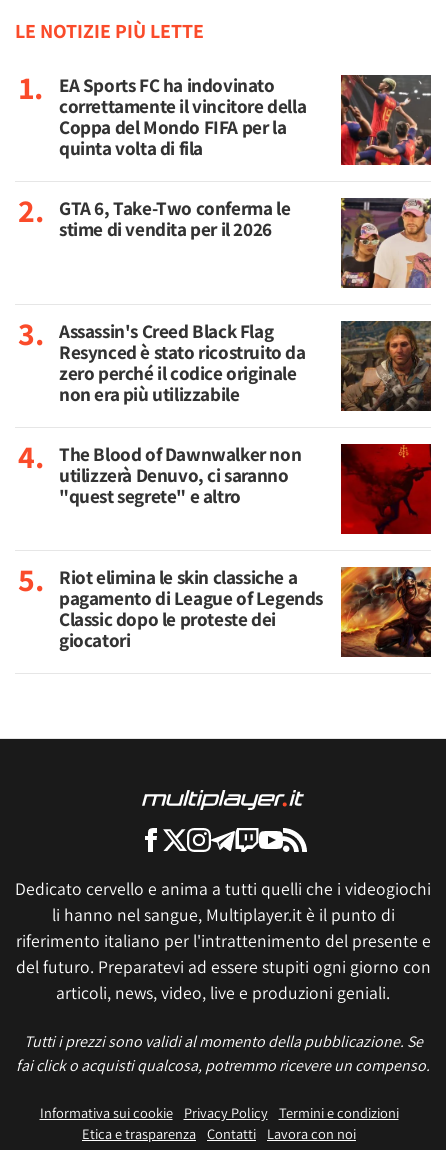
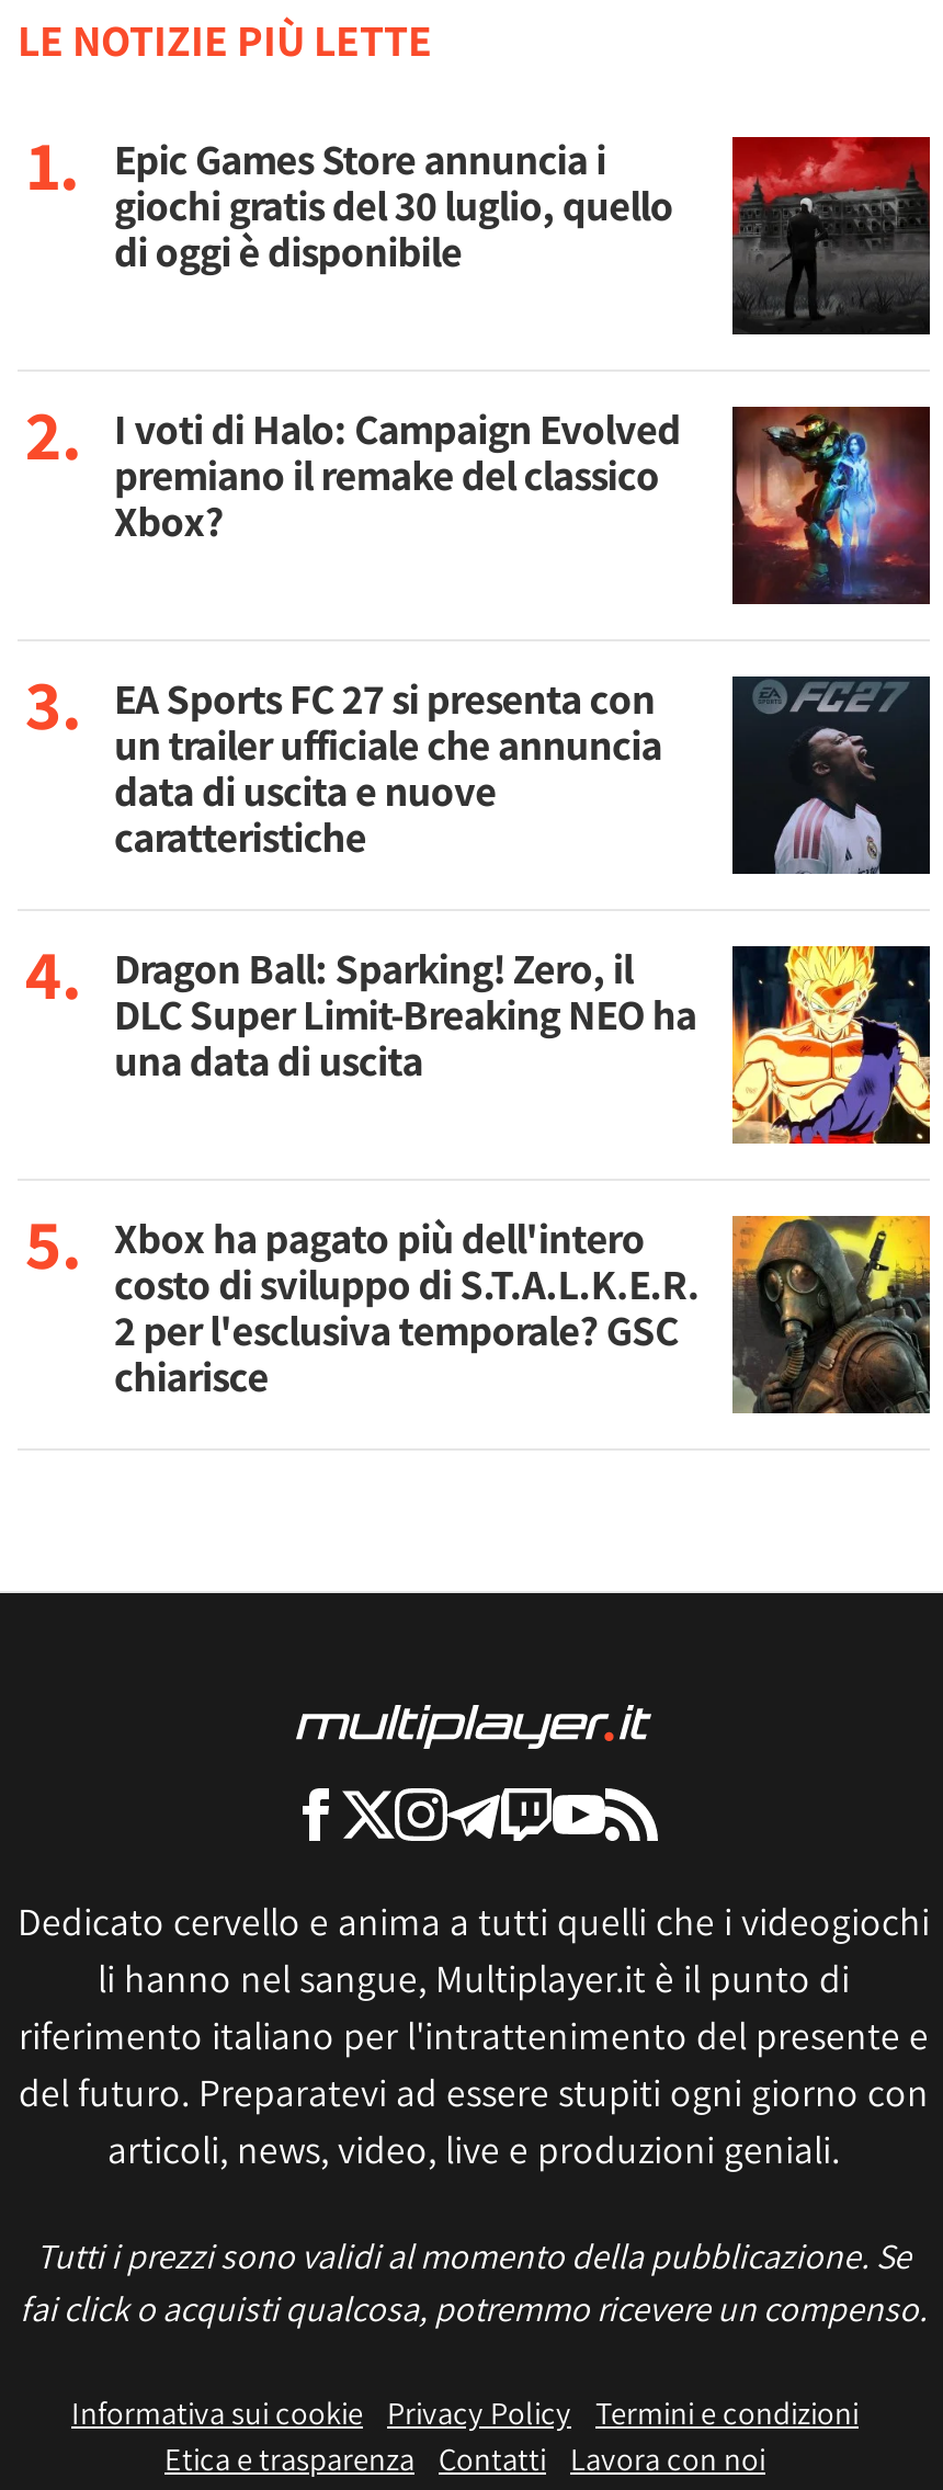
[59,72,431,166] [image] | EA Sports FC ha indovinato | correttamente il vincitore della | Coppa del Mondo FIFA per la | quinta volta di fila -> [114,130,930,337] [image] | Epic Games Store annuncia i | giochi gratis del 30 luglio, quello | di oggi è disponibile
[59,195,290,242] GTA 6, Take-Two conferma le | stime di vendita per il 2026 -> [114,400,680,549] I voti di Halo: Campaign Evolved | premiano il remake del classico | Xbox?
[340,198,432,289] [image] -> [730,405,932,606] [image]
[59,318,432,412] [image] | Assassin's Creed Black Flag | Resynced è stato ricostruito da | zero perché il codice originale | non era più utilizzabile -> [114,670,932,876] [image] | EA Sports FC 27 si presenta con | un trailer ufficiale che annuncia | data di uscita e nuove | caratteristiche
[59,441,432,535] [image] | The Blood of Dawnwalker non | utilizzerà Denuvo, ci saranno | "quest segrete" e altro -> [114,940,932,1146] [image] | Dragon Ball: Sparking! Zero, il | DLC Super Limit-Breaking NEO ha | una data di uscita
[59,564,432,657] [image] | Riot elimina le skin classiche a | pagamento di League of Legends | Classic dopo le proteste dei | giocatori -> [114,1209,932,1415] [image] | Xbox ha pagato più dell'intero | costo di sviluppo di S.T.A.L.K.E.R. | 2 per l'esclusiva temporale? GSC | chiarisce

